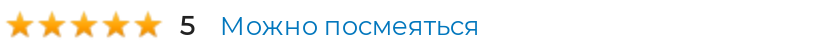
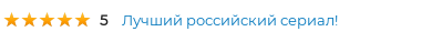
[220,9,480,41] Можно посмеяться -> [122,11,338,29] Лучший российский сериал!

